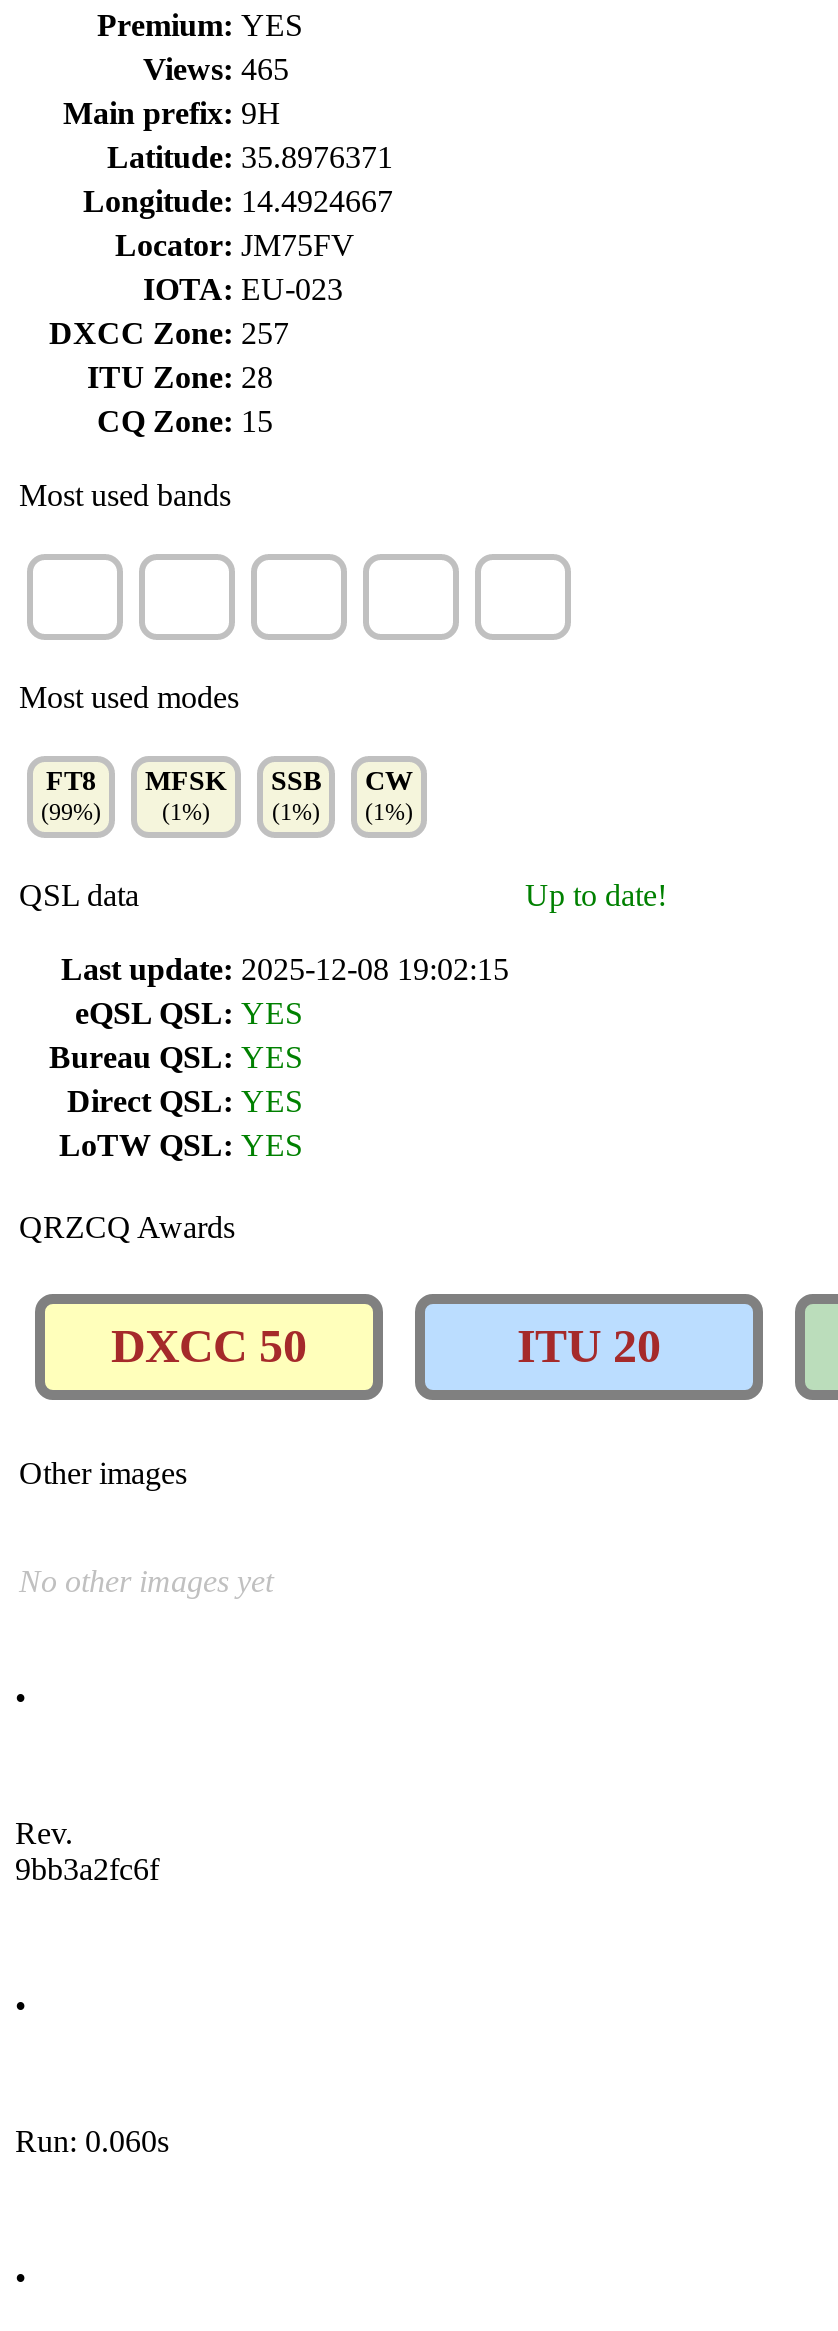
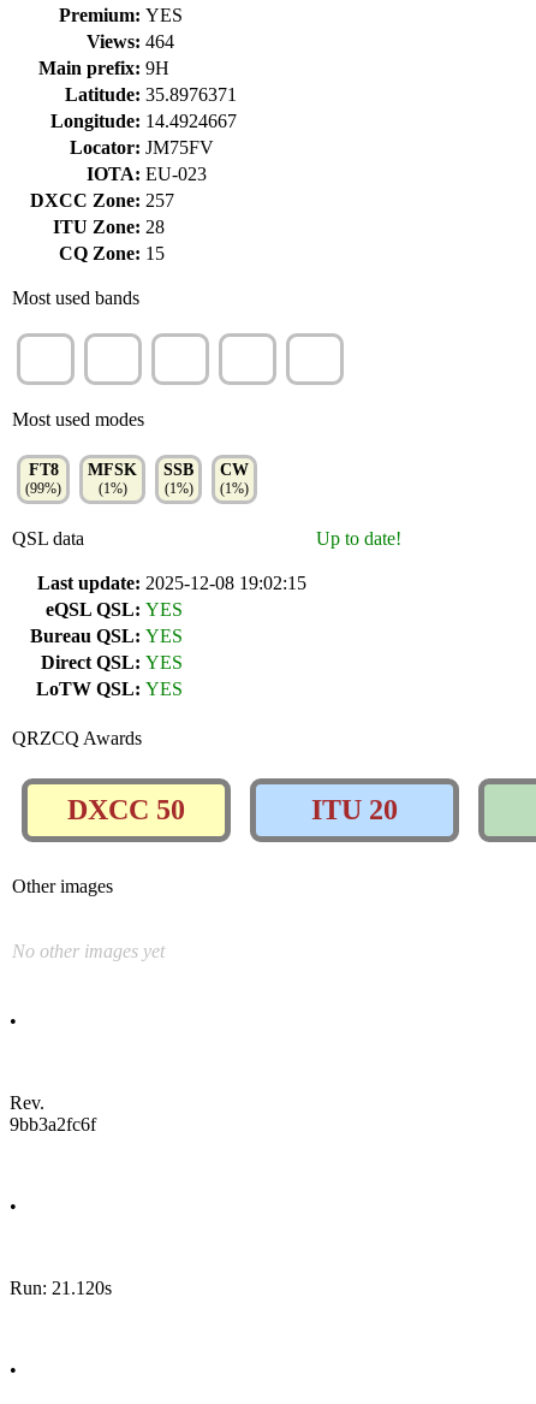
[143,52,289,86] Views: 465 -> [87,31,174,52] Views: 464
[15,2124,169,2158] Run: 0.060s -> [10,1278,112,1298] Run: 21.120s

